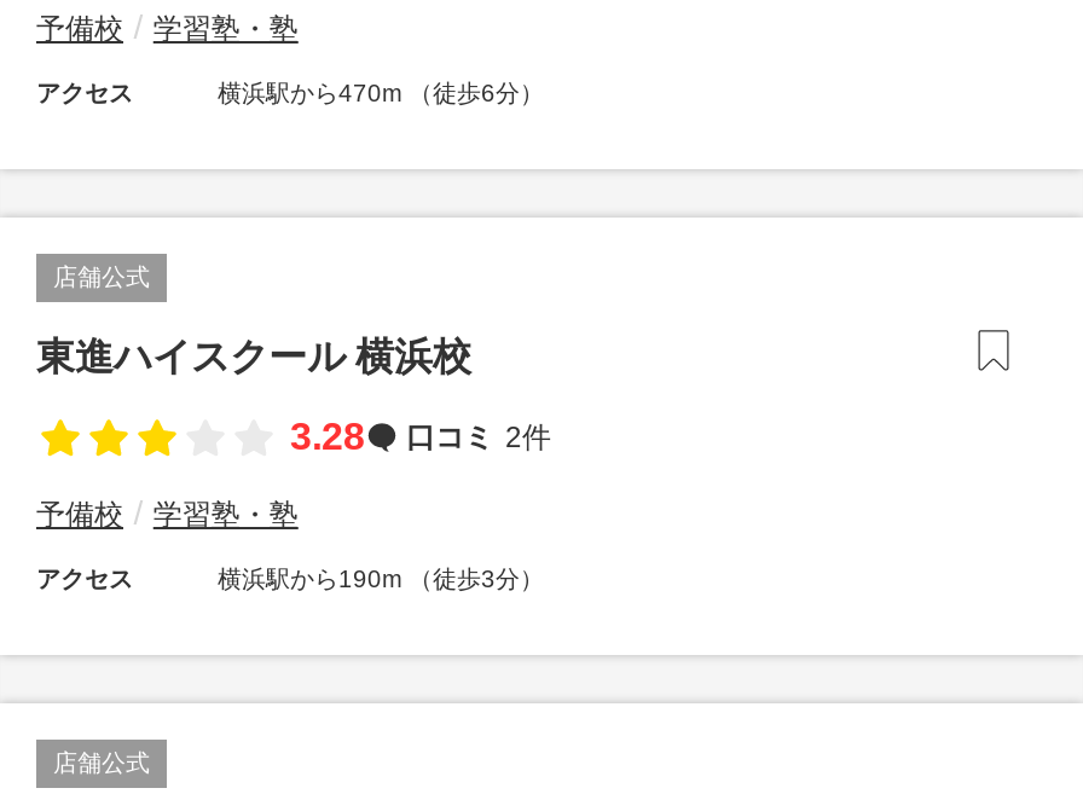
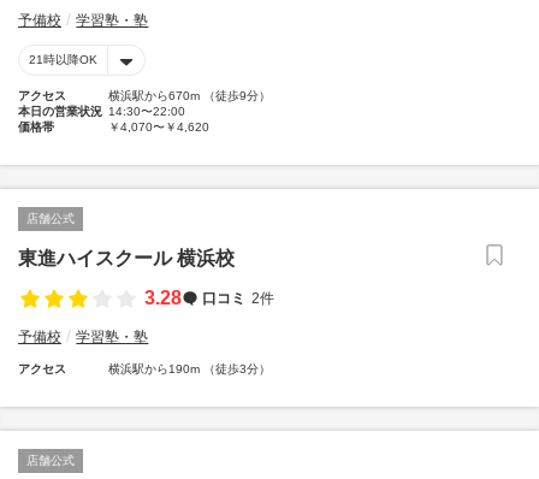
none -> [29,53,97,66] 21時以降OK
[218,80,544,106] 横浜駅から470m （徒歩6分） -> [18,89,271,134] 横浜駅から670m （徒歩9分） | 本日の営業状況 14:30〜22:00 | 価格帯 | ￥4,070〜￥4,620

